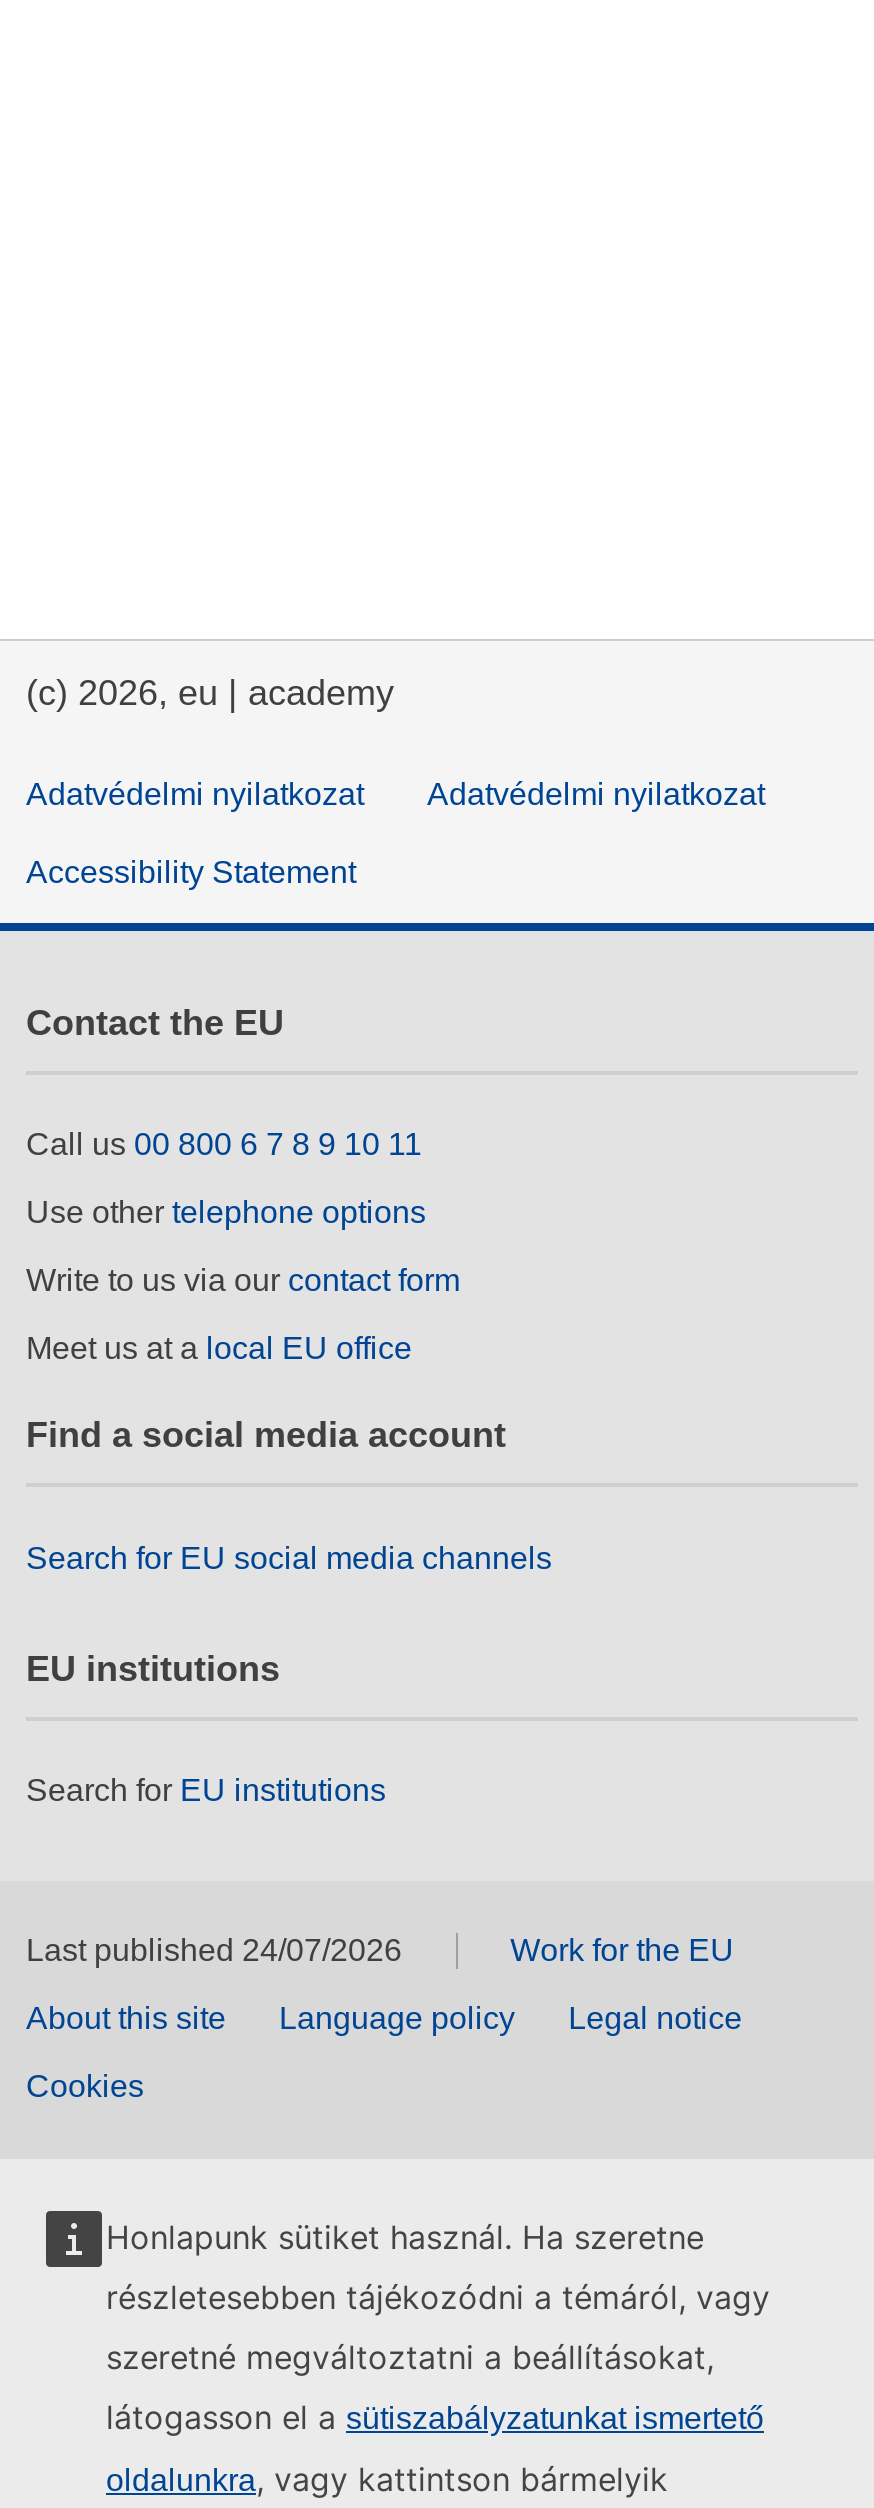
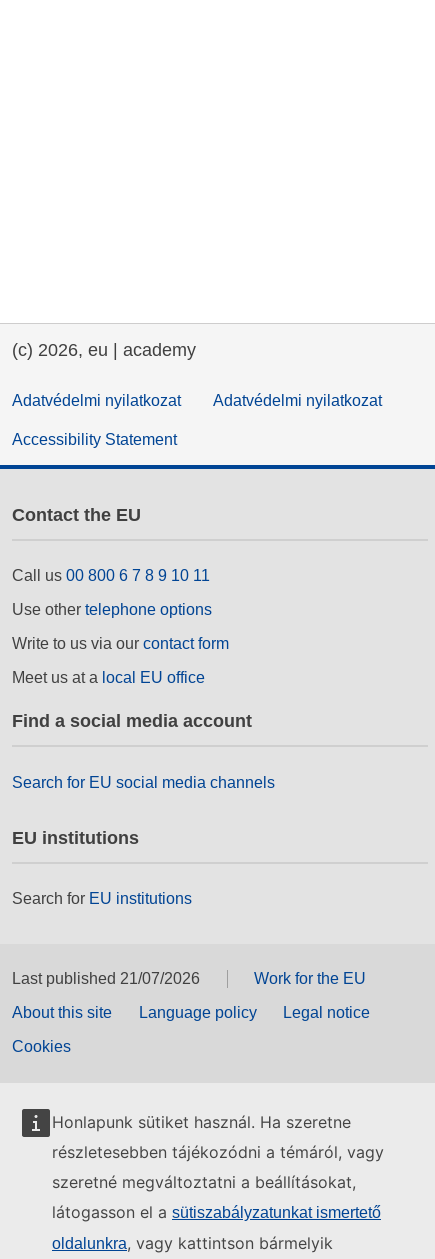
[26,1934,402,1968] Last published 24/07/2026 -> [12,970,200,987] Last published 21/07/2026

